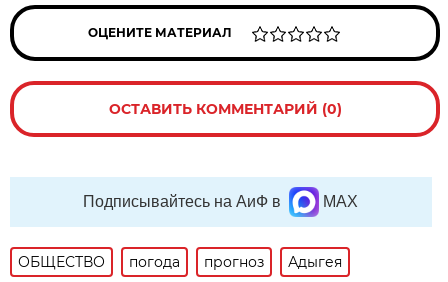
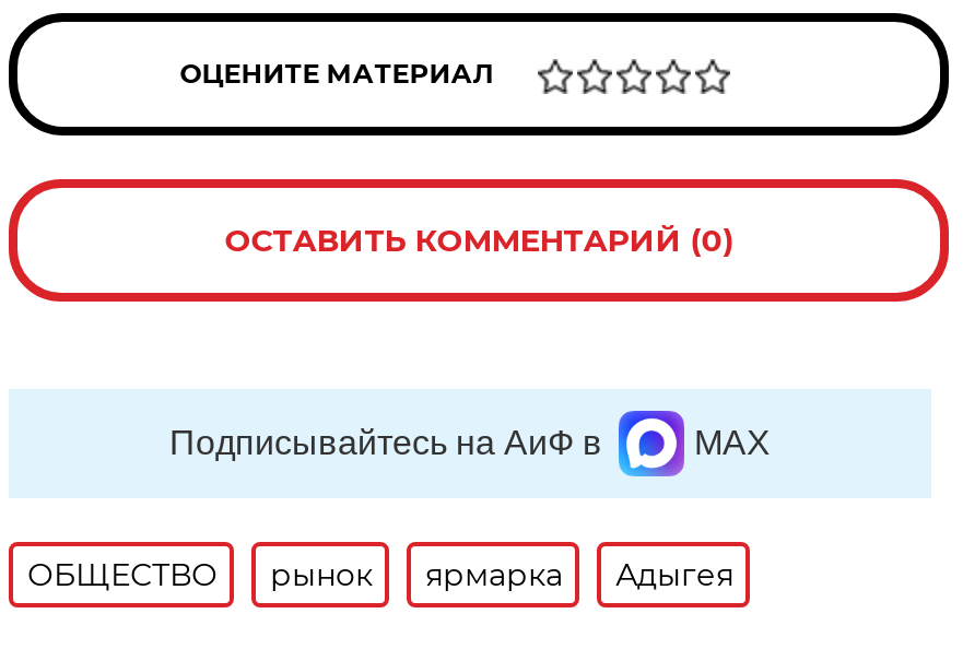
[129,253,264,271] погода | прогноз -> [270,555,563,594] рынок | ярмарка

